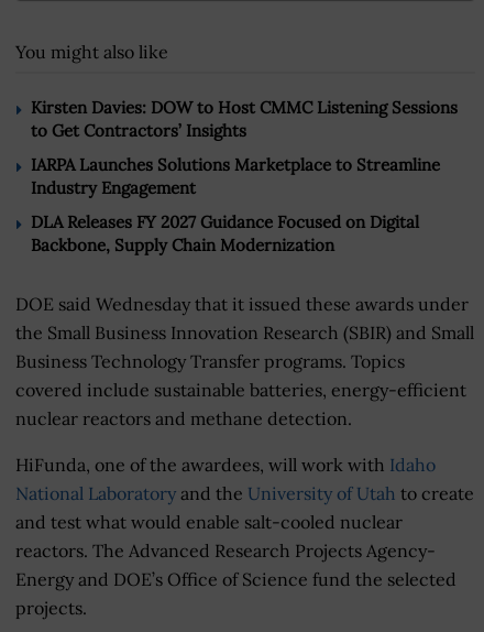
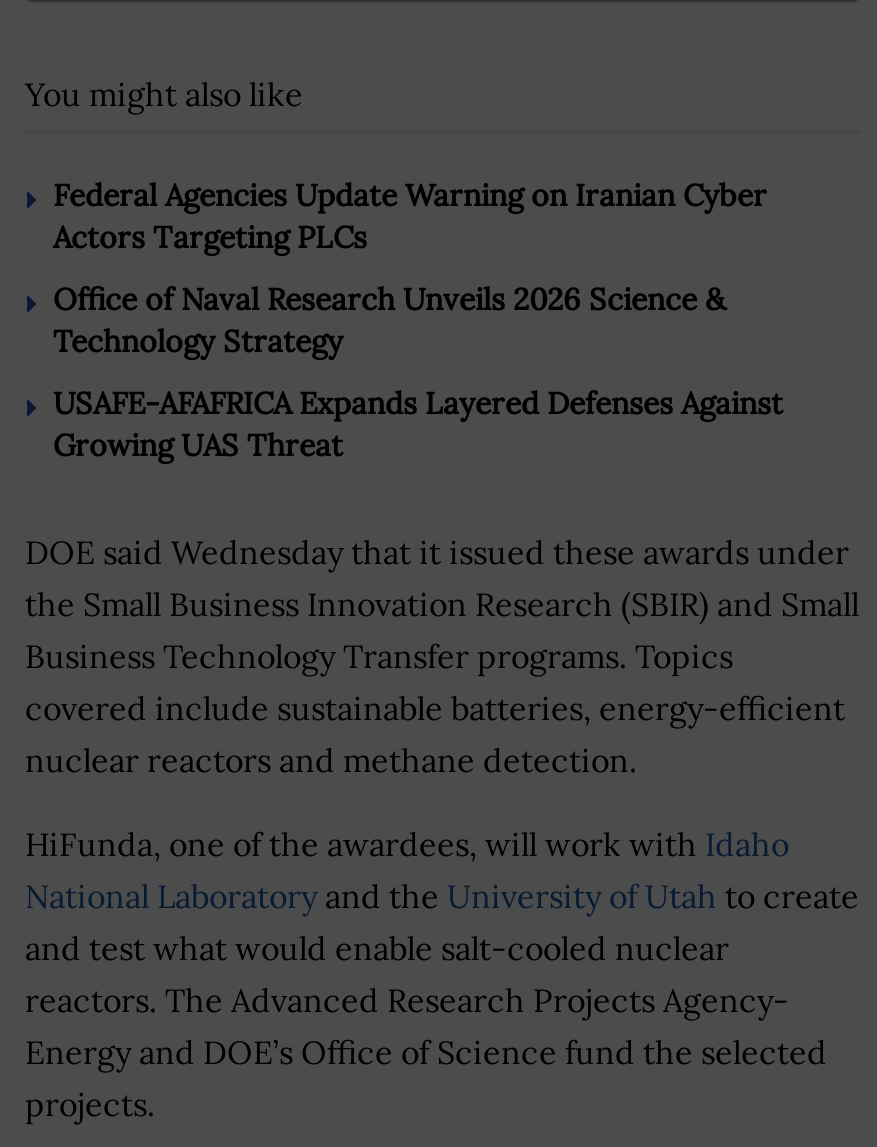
[31,97,458,141] Kirsten Davies: DOW to Host CMMC Listening Sessions | to Get Contractors’ Insights -> [53,175,767,255] Federal Agencies Update Warning on Iranian Cyber | Actors Targeting PLCs
[31,154,440,198] IARPA Launches Solutions Marketplace to Streamline | Industry Engagement -> [53,279,725,359] Office of Naval Research Unveils 2026 Science & | Technology Strategy
[31,211,419,255] DLA Releases FY 2027 Guidance Focused on Digital | Backbone, Supply Chain Modernization -> [53,383,783,463] USAFE-AFAFRICA Expands Layered Defenses Against | Growing UAS Threat

